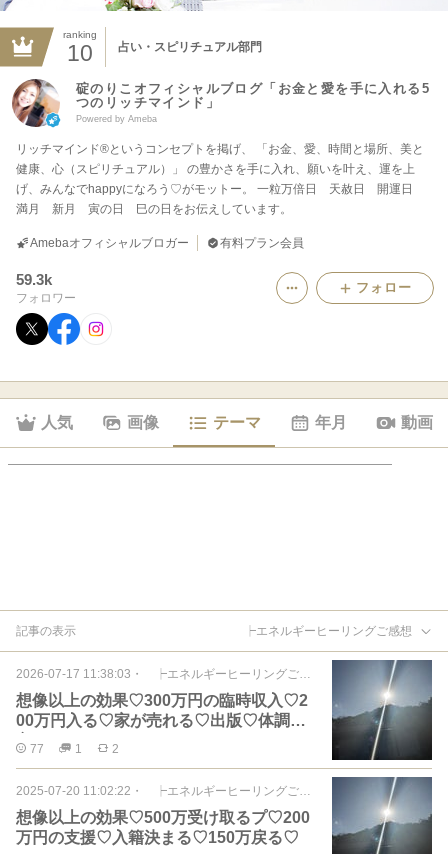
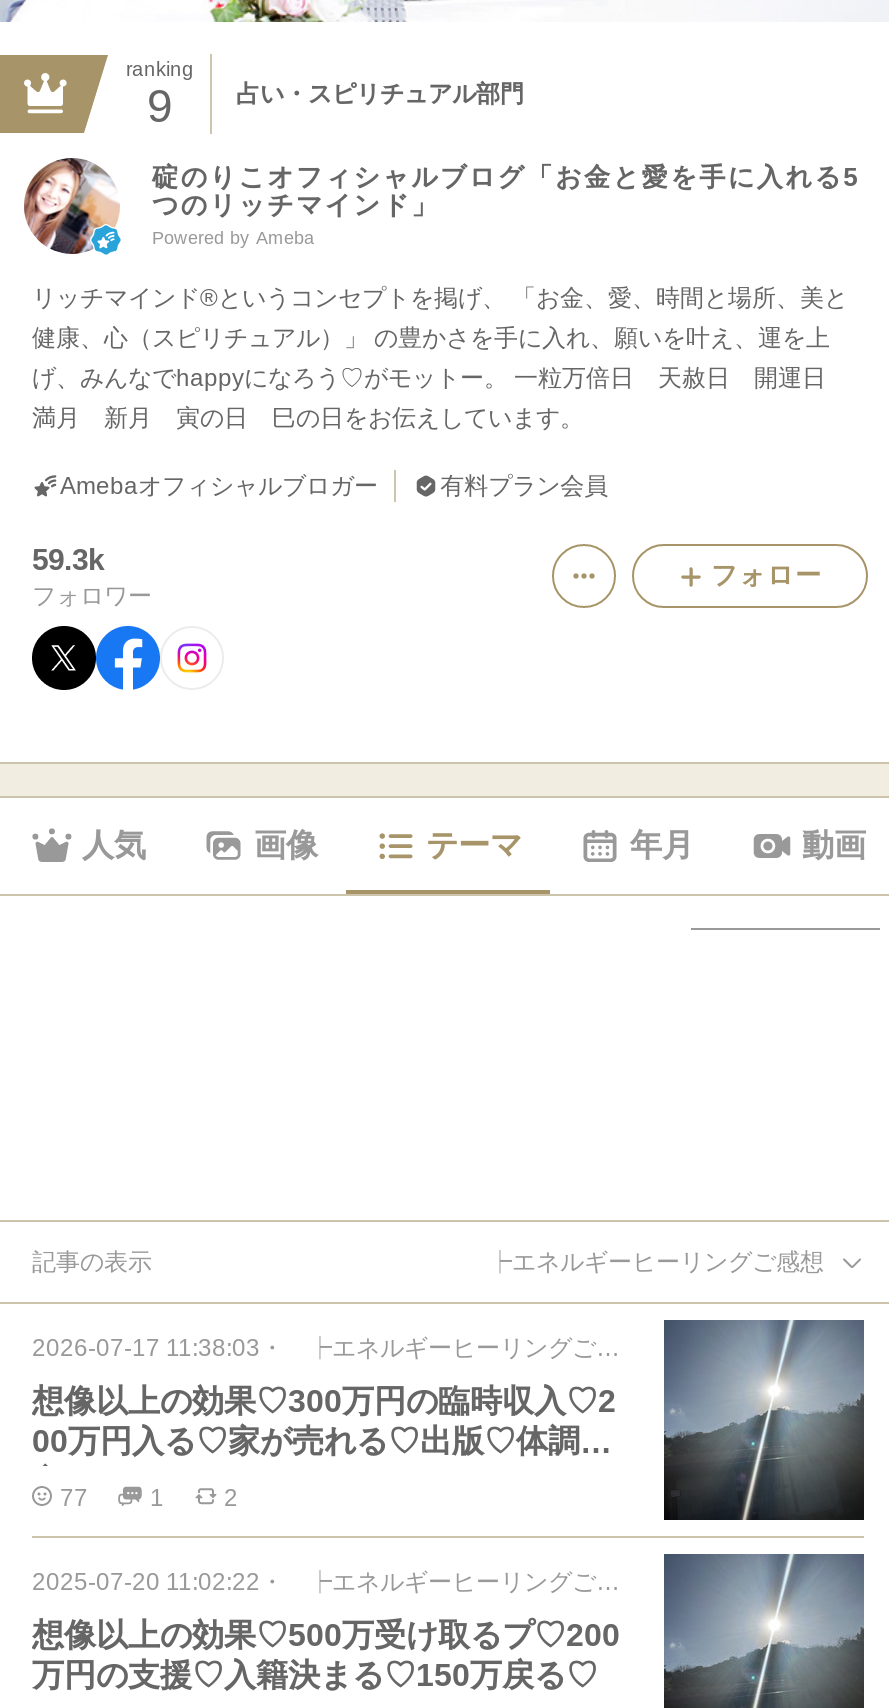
[67,40,93,66] 10 -> [147,80,173,132] 9

